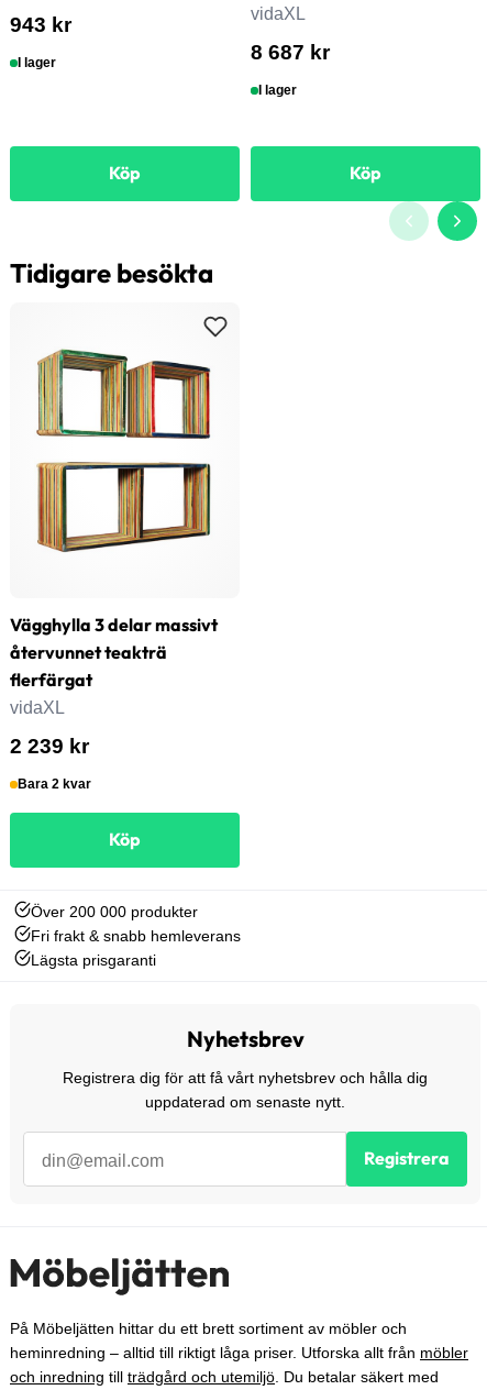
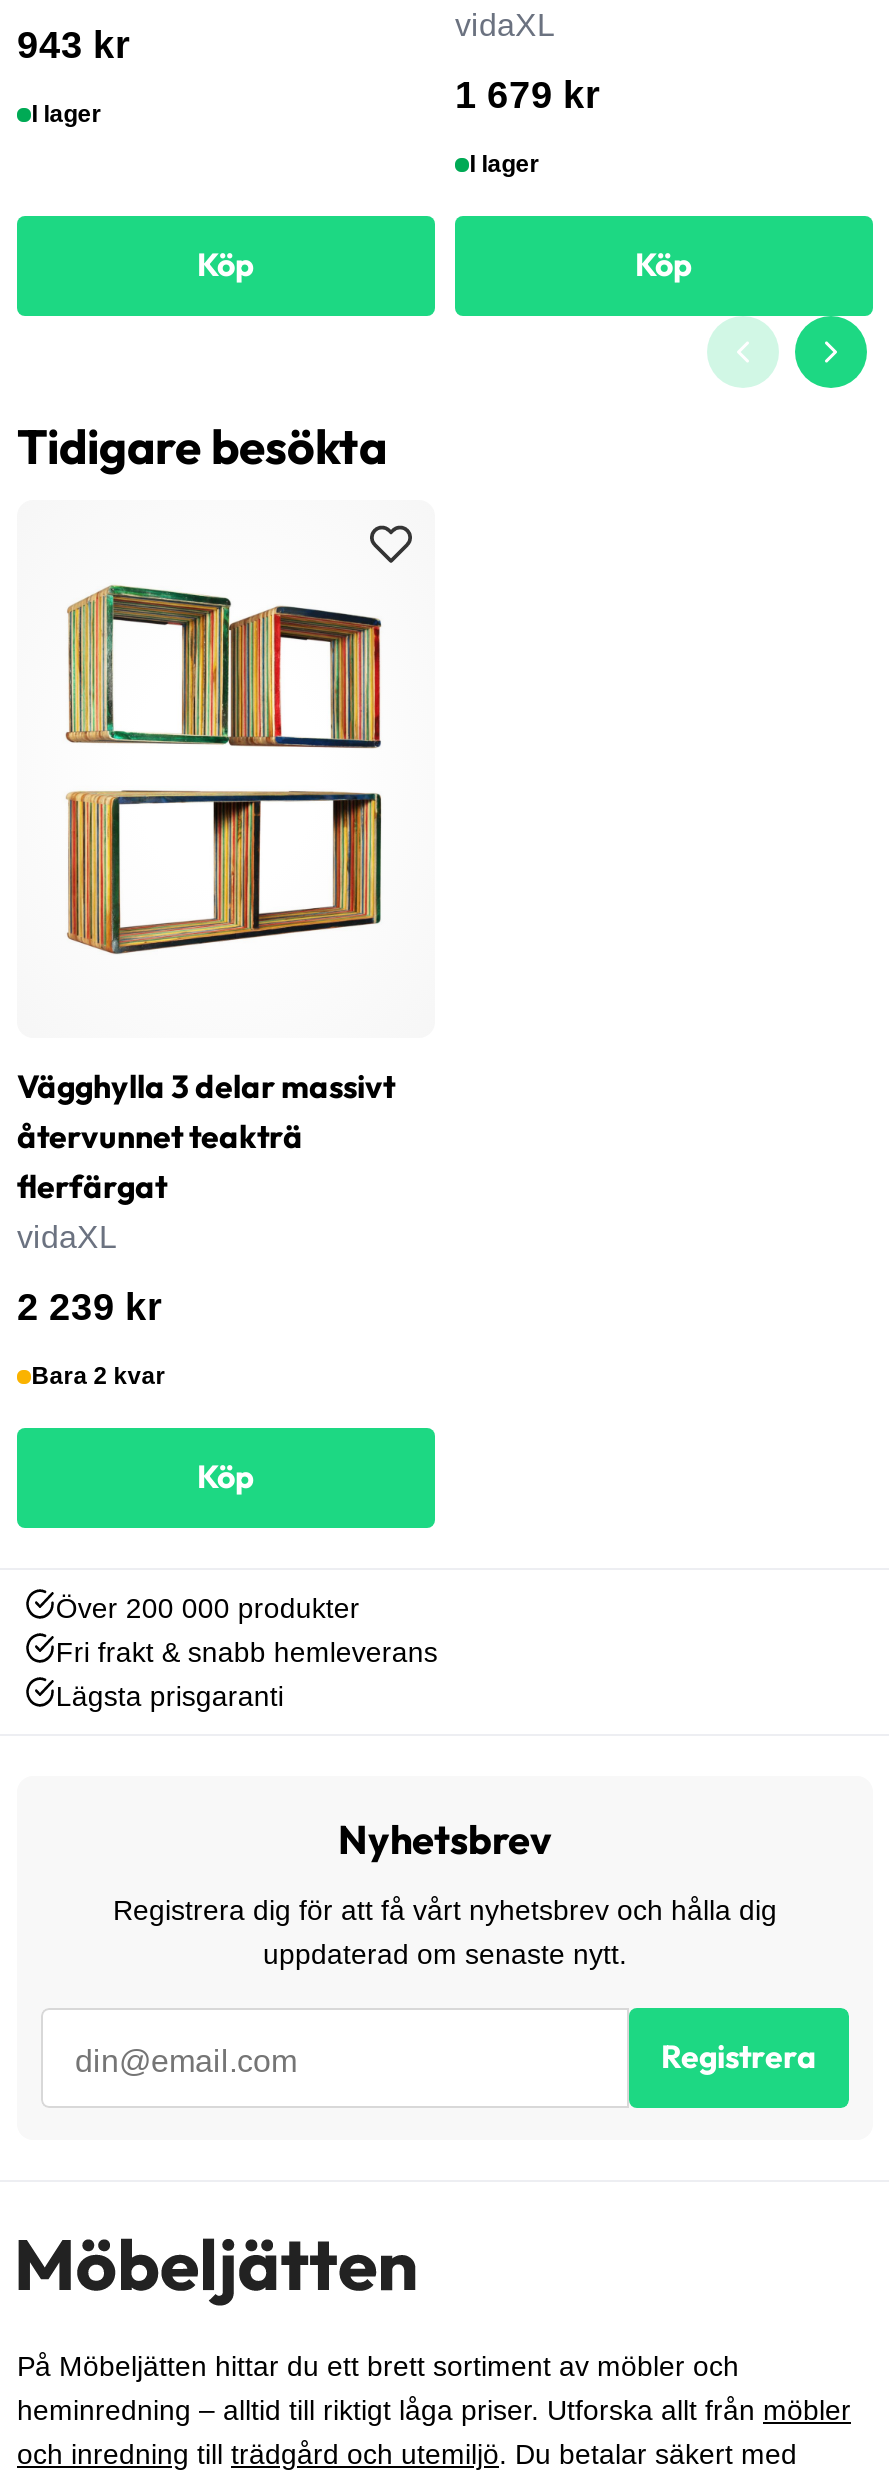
[251,41,330,64] 8 687 kr -> [455,74,599,116] 1 679 kr

